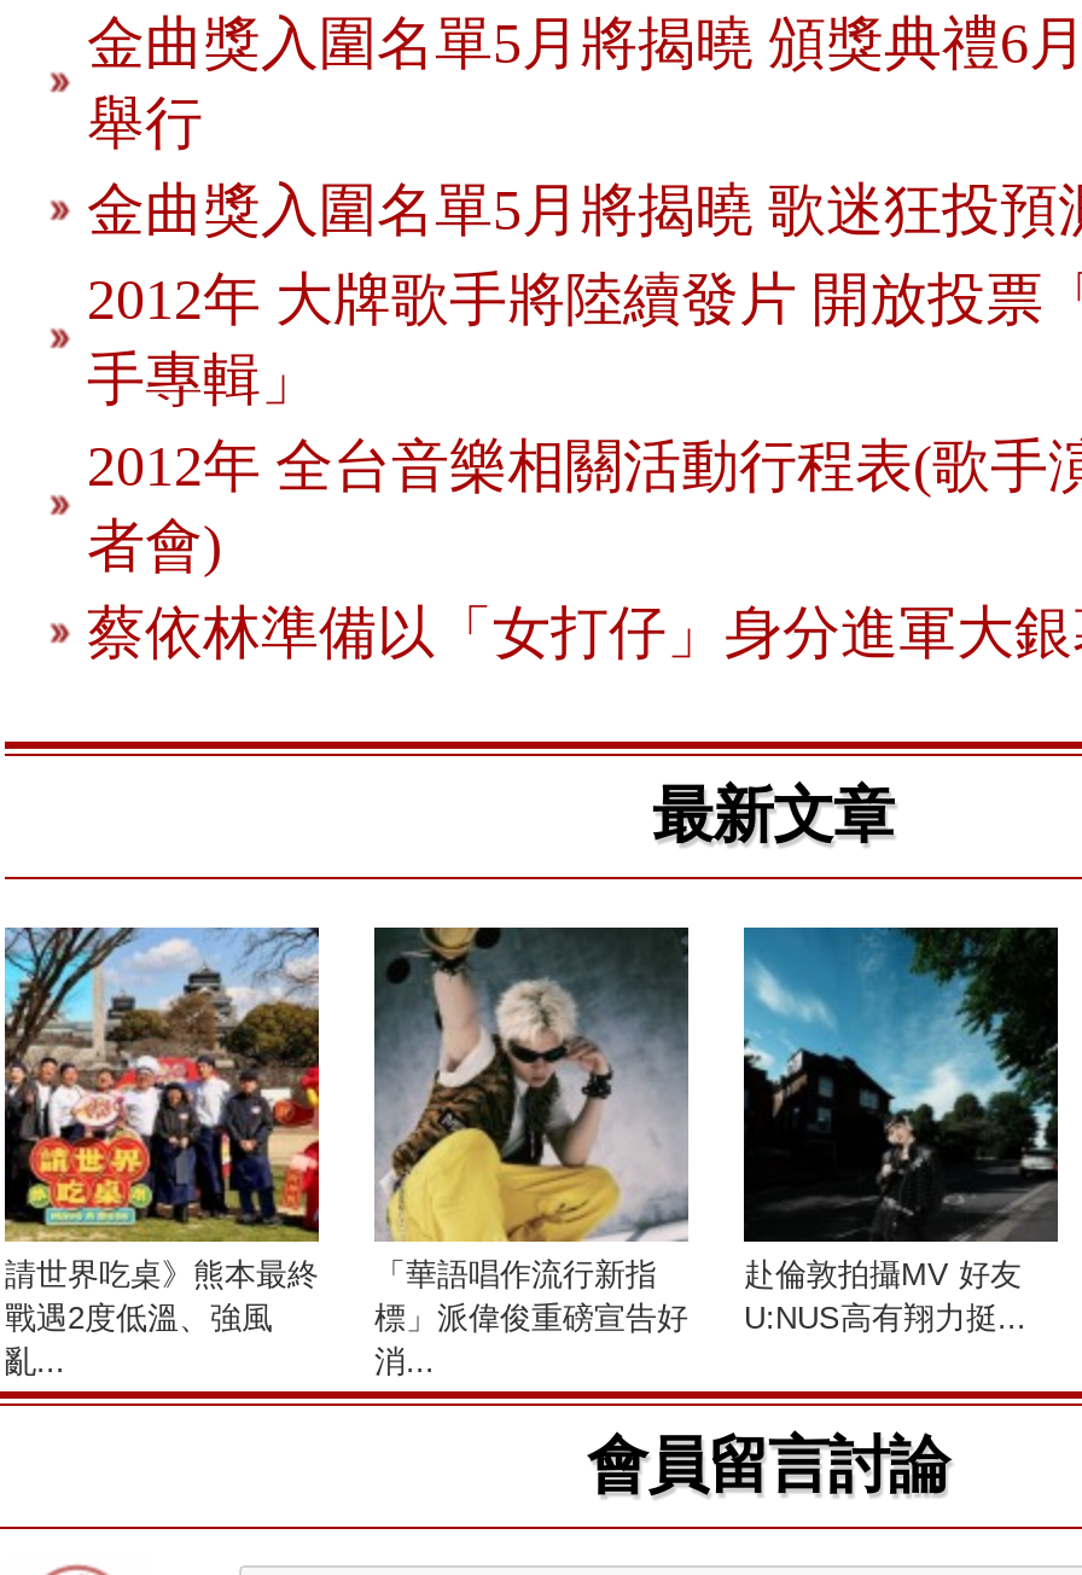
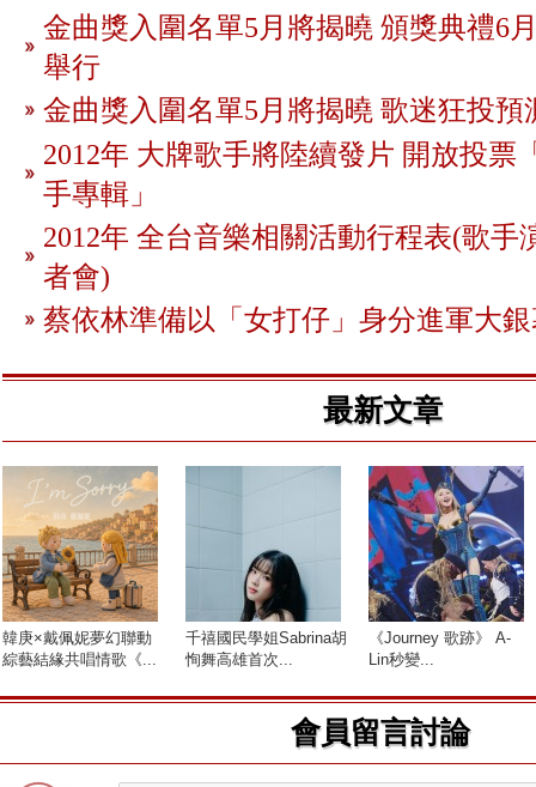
[5,928,321,1379] [image] | 請世界吃桌》熊本最終 | 戰遇2度低溫、強風 | 亂... -> [2,466,159,668] [image] | 韓庚×戴佩妮夢幻聯動 | 綜藝結緣共唱情歌《...
[374,925,688,1379] [image] | 「華語唱作流行新指 | 標」派偉俊重磅宣告好 | 消... -> [185,466,347,668] [image] | 千禧國民學姐Sabrina胡 | 恂舞高雄首次...
[741,925,1060,1336] [image] | 赴倫敦拍攝MV 好友 | U:NUS高有翔力挺... -> [367,465,525,668] [image] | 《Journey 歌跡》 A- | Lin秒變...

